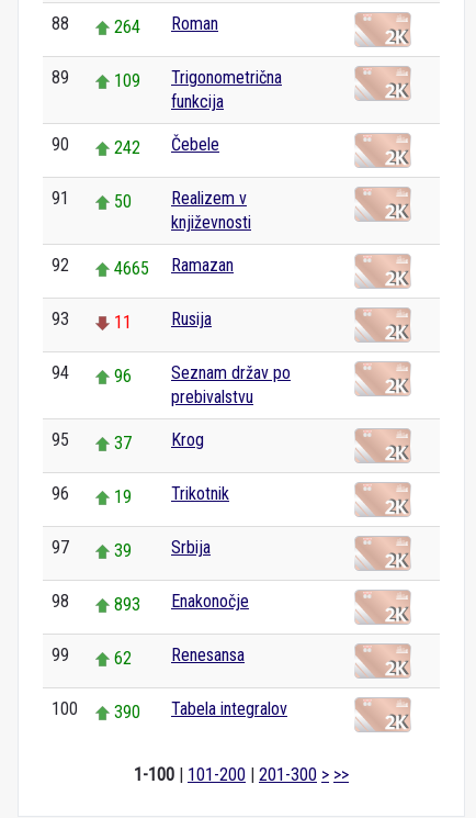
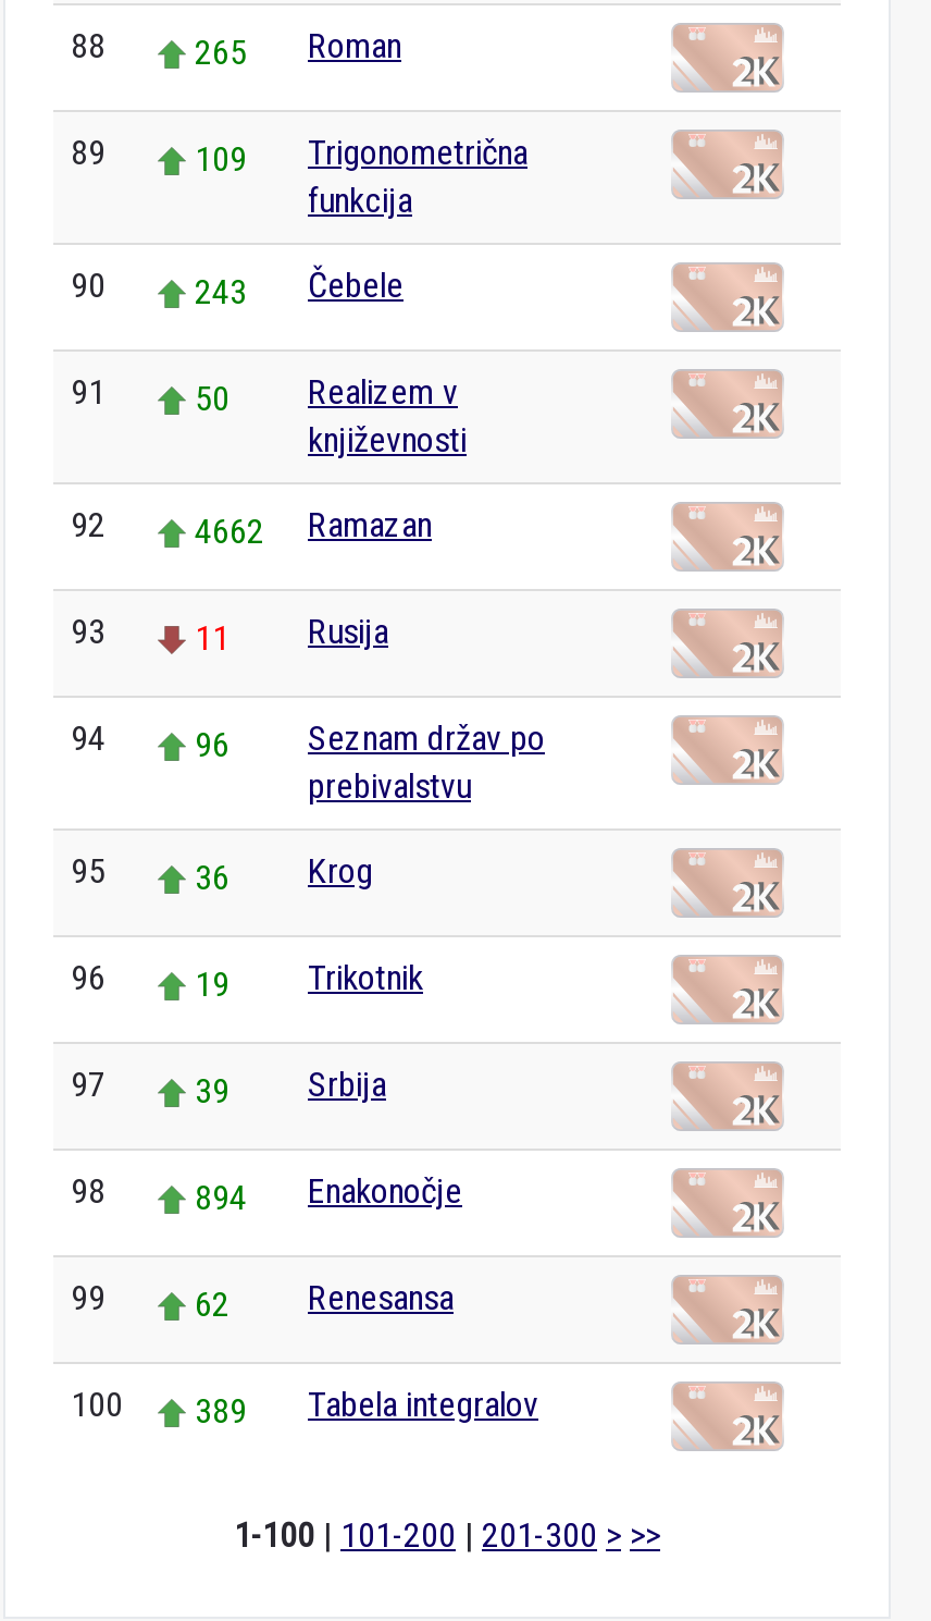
[52,13,218,37] 88 264 Roman -> [71,25,401,73] 88 265 Roman
[52,134,219,158] 90 242 Čebele -> [71,265,404,312] 90 243 Čebele
[52,255,234,279] 92 4665 Ramazan -> [71,504,432,552] 92 4662 Ramazan
[52,429,204,453] 95 37 Krog -> [71,850,373,898] 95 36 Krog
[52,591,249,615] 98 893 Enakonočje -> [71,1170,462,1218] 98 894 Enakonočje
[52,698,287,722] 100 390 Tabela integralov -> [71,1384,538,1432] 100 389 Tabela integralov

